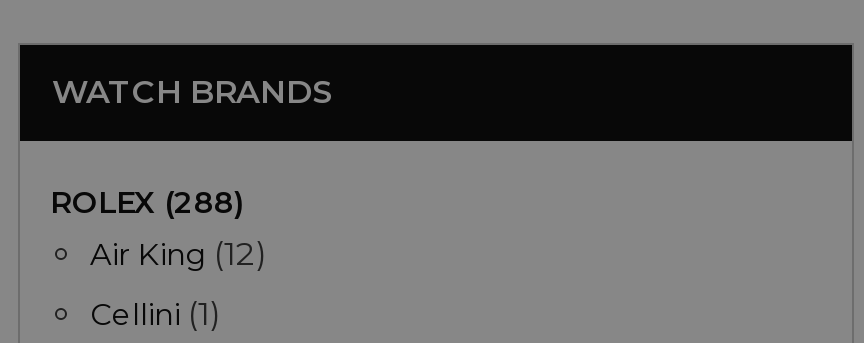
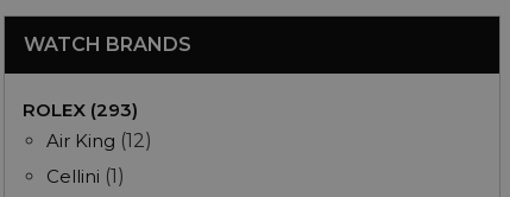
[50,182,244,220] ROLEX (288) -> [23,98,138,121] ROLEX (293)

